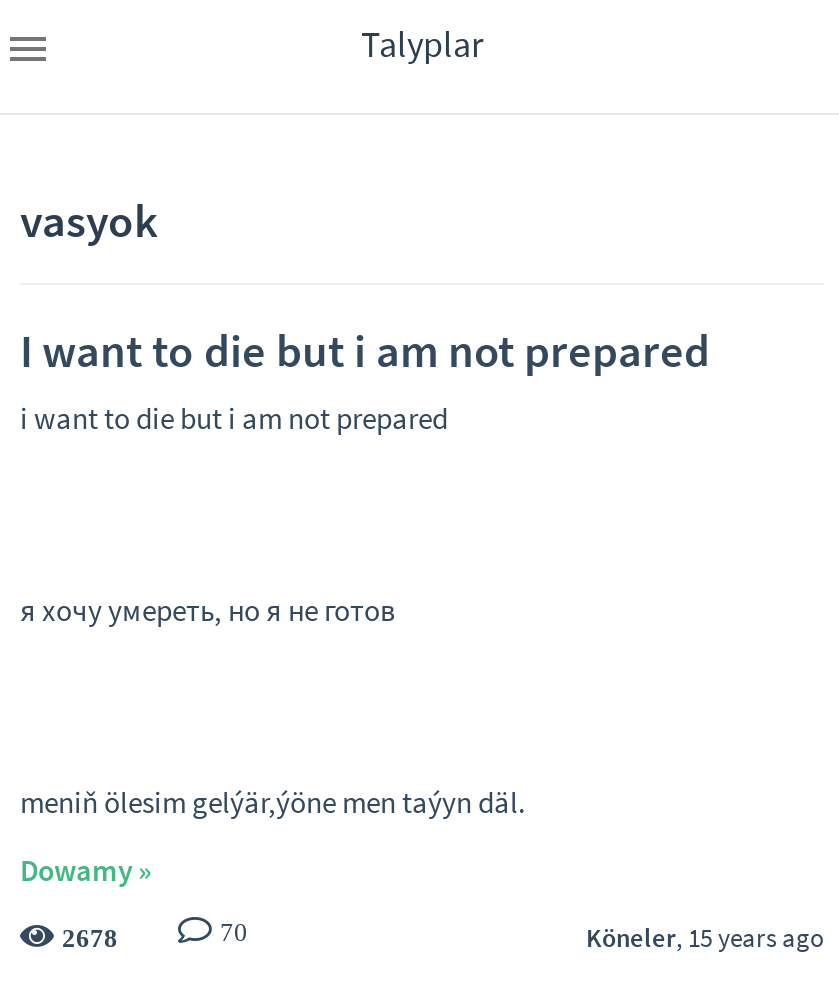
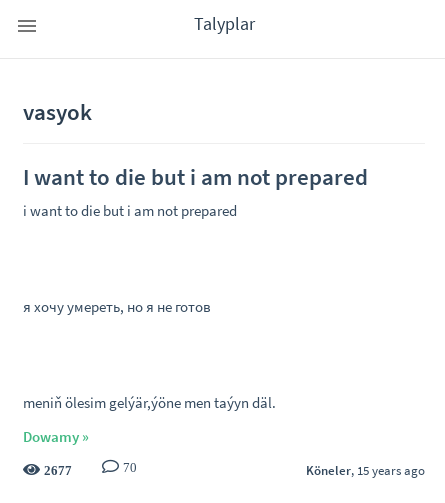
[62,925,118,951] 2678 -> [44,464,72,477] 2677

